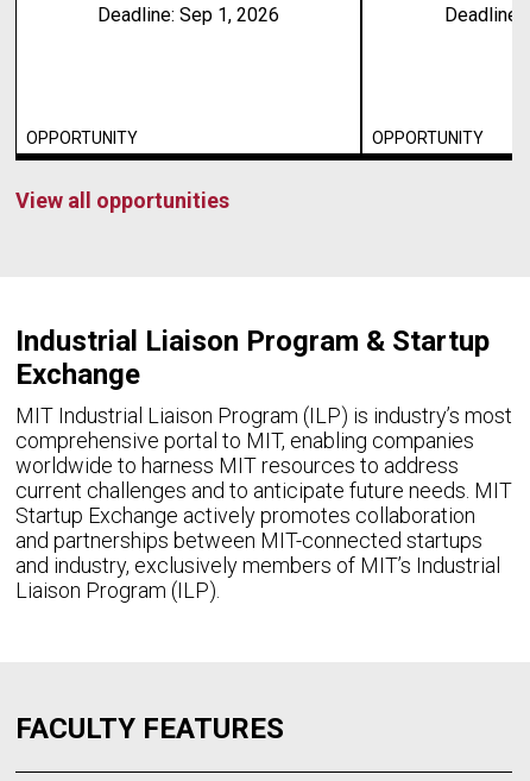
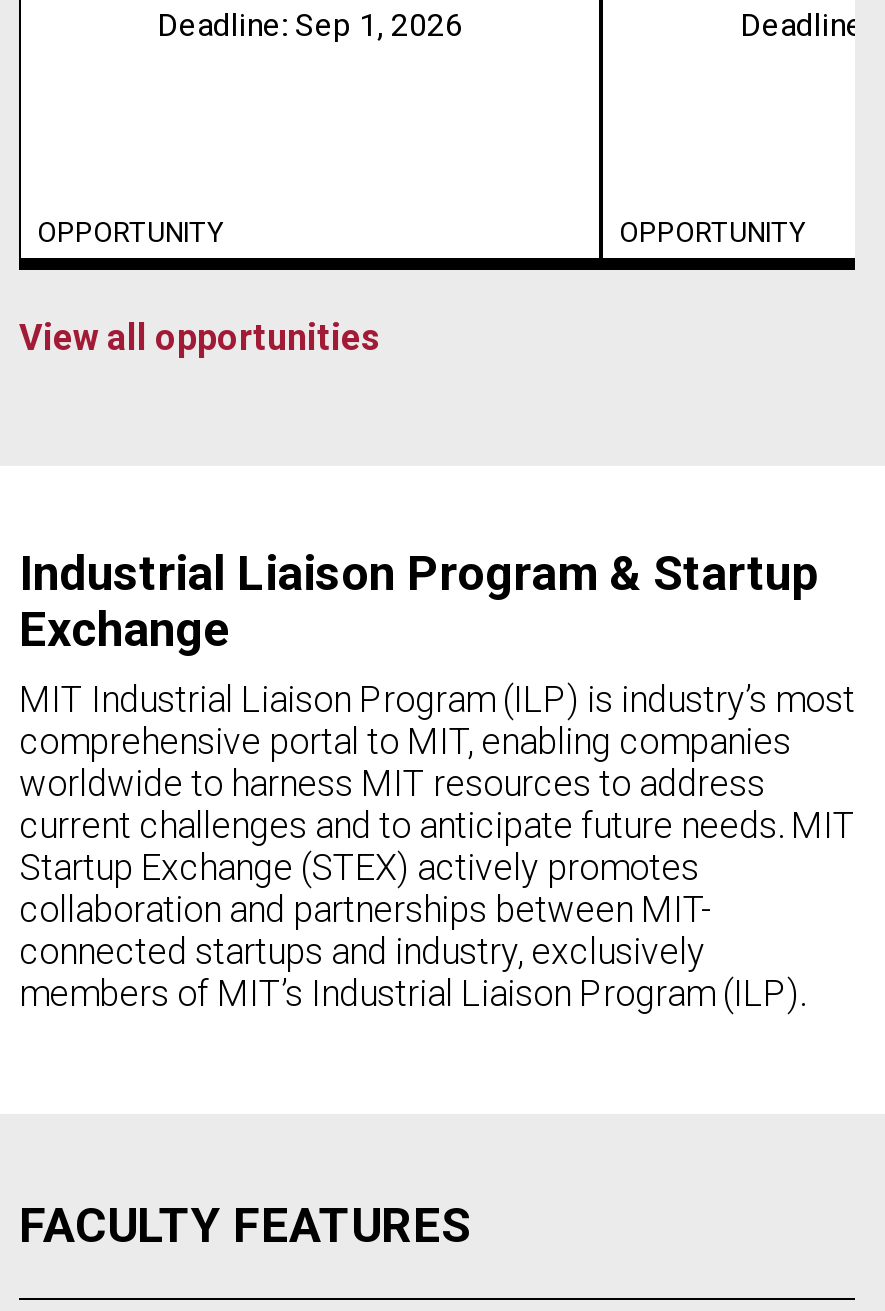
[15,503,500,603] Startup Exchange actively promotes collaboration | and partnerships between MIT-connected startups | and industry, exclusively members of MIT’s Industrial | Liaison Program (ILP). -> [19,846,805,1014] Startup Exchange (STEX) actively promotes | collaboration and partnerships between MIT- | connected startups and industry, exclusively | members of MIT’s Industrial Liaison Program (ILP).

